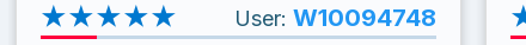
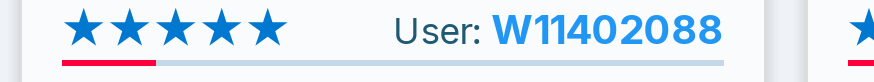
[234,4,436,32] User: W10094748 -> [393,6,723,54] User: W11402088

